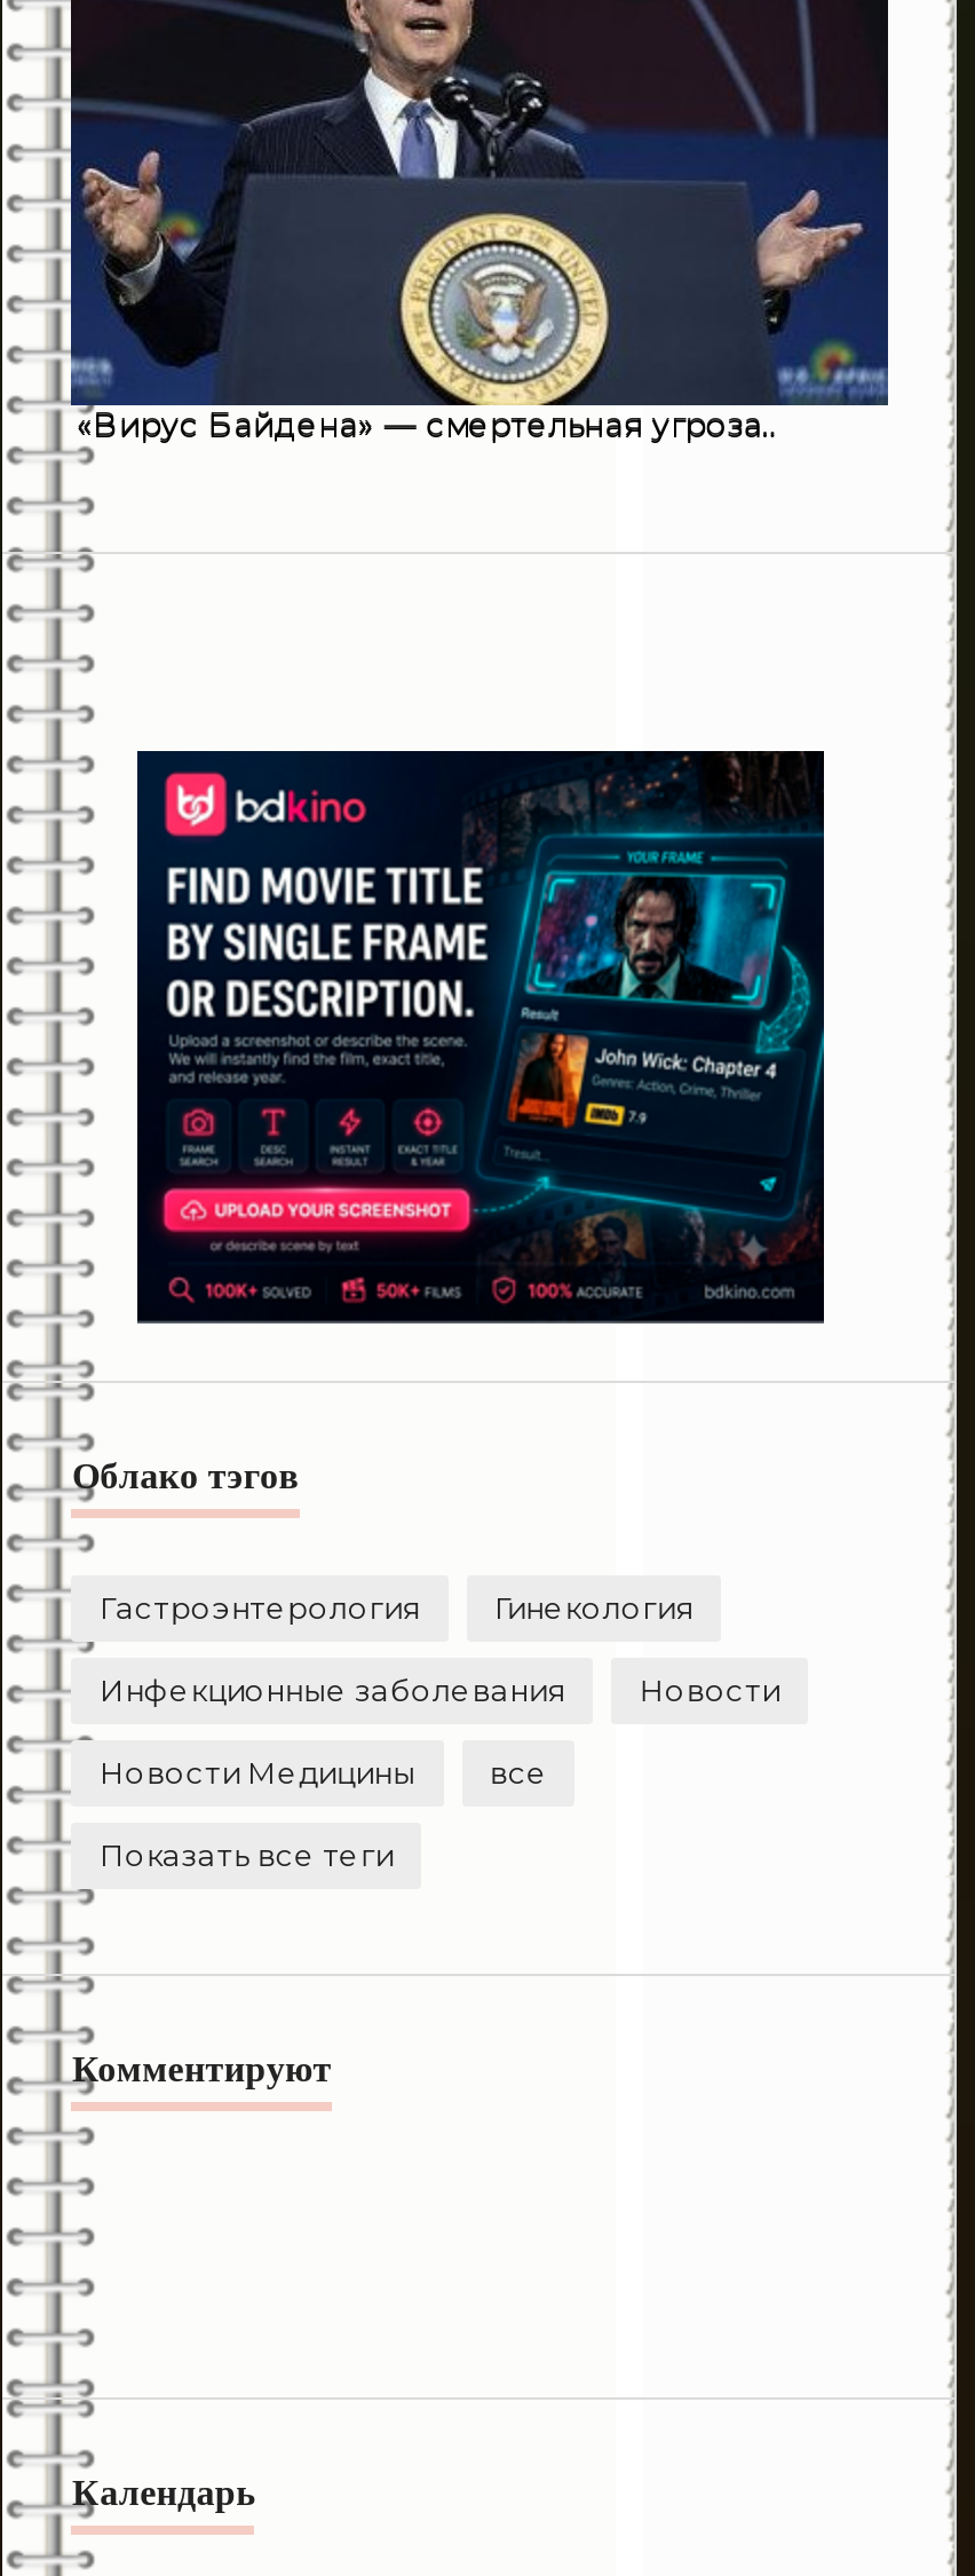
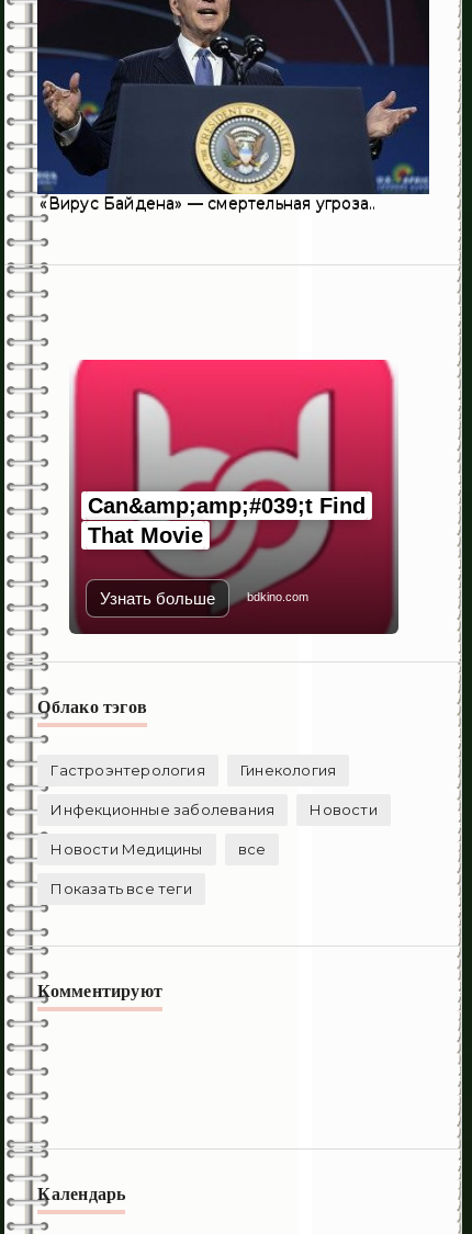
none -> [88,494,366,607] Can&amp;amp;#039;t Find | That Movie | Узнать больше | bdkino.com
[135,749,826,1323] [image] -> [68,359,400,634] [image]

